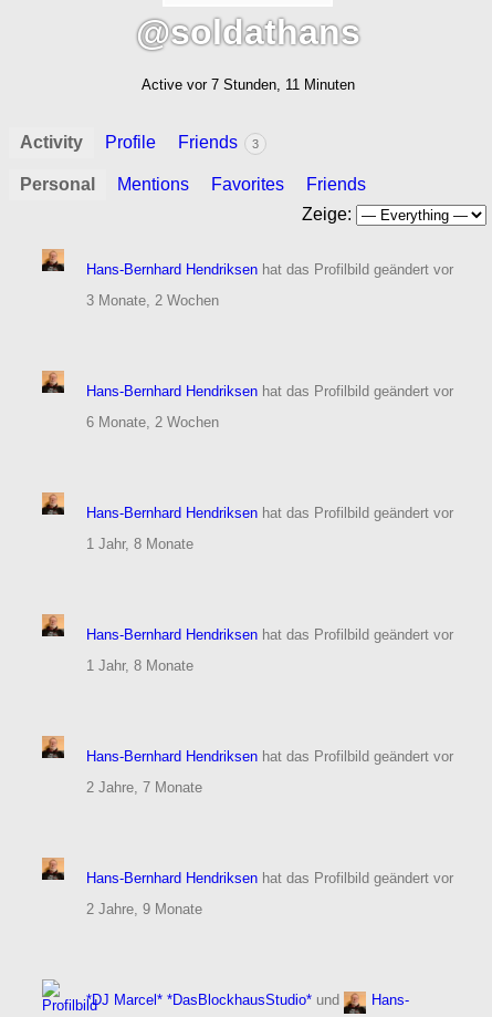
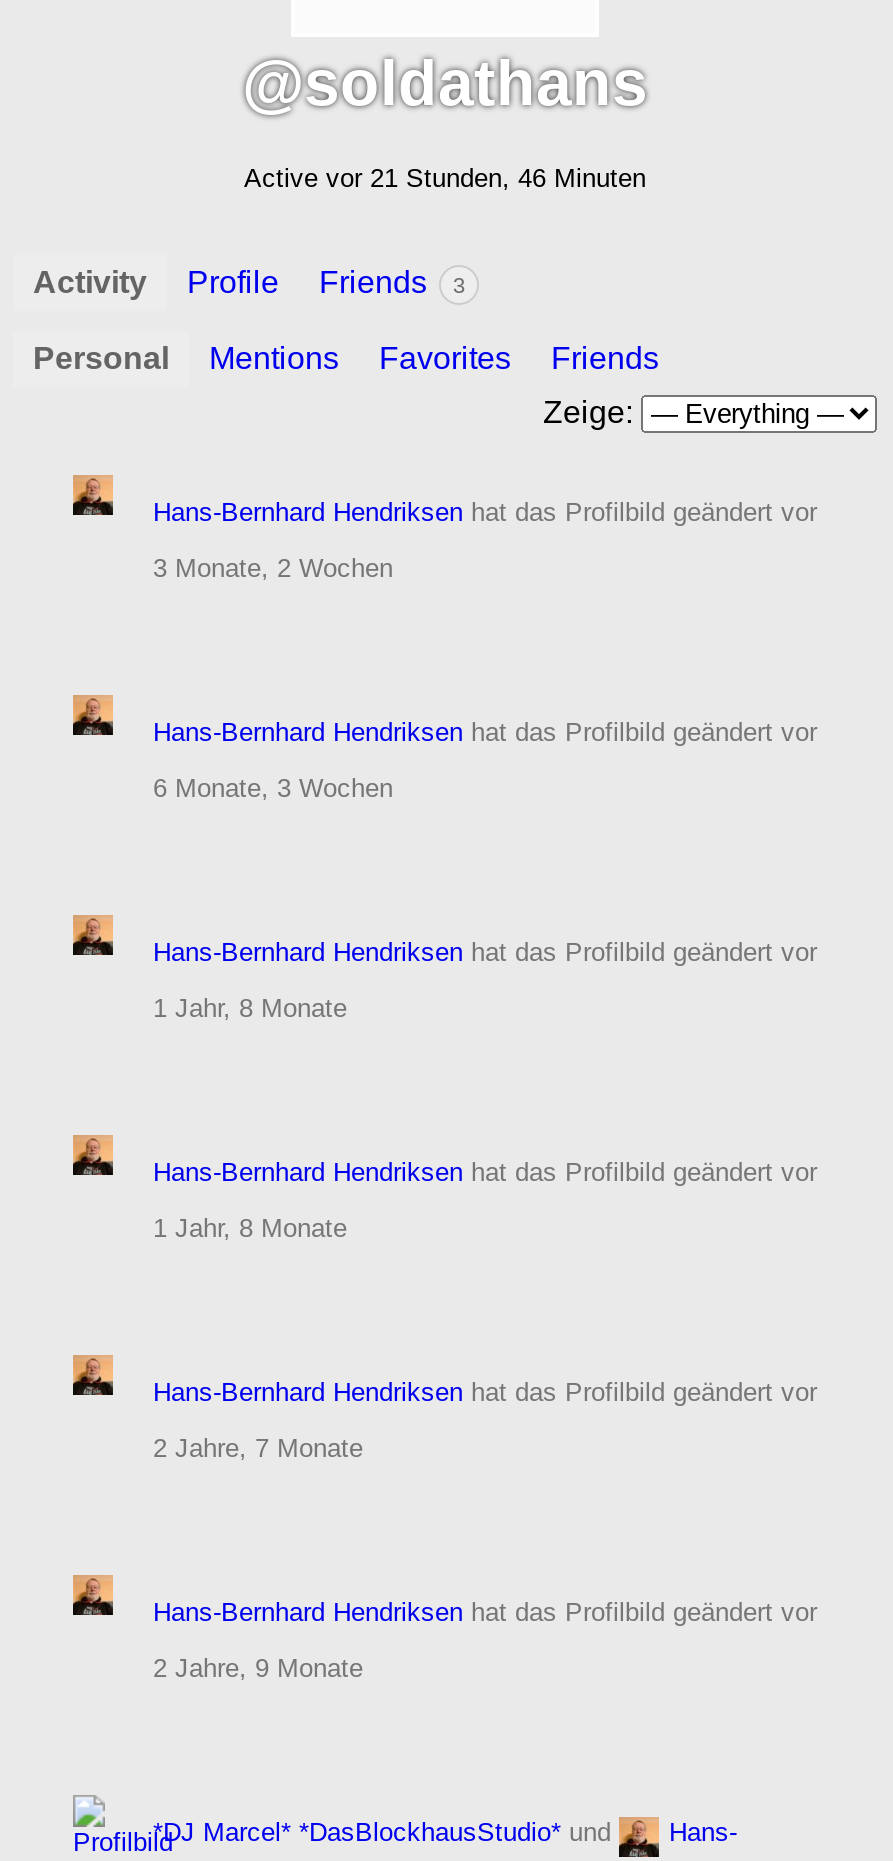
[141,76,354,93] Active vor 7 Stunden, 11 Minuten -> [244,163,646,193] Active vor 21 Stunden, 46 Minuten
[86,414,219,430] 6 Monate, 2 Wochen -> [153,773,393,803] 6 Monate, 3 Wochen

